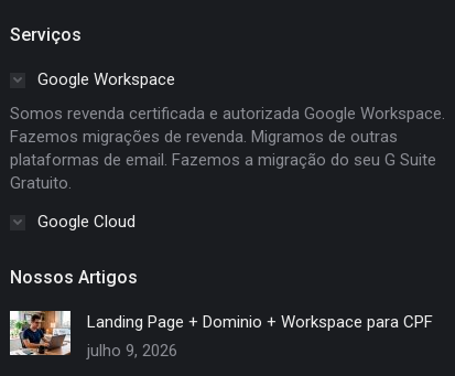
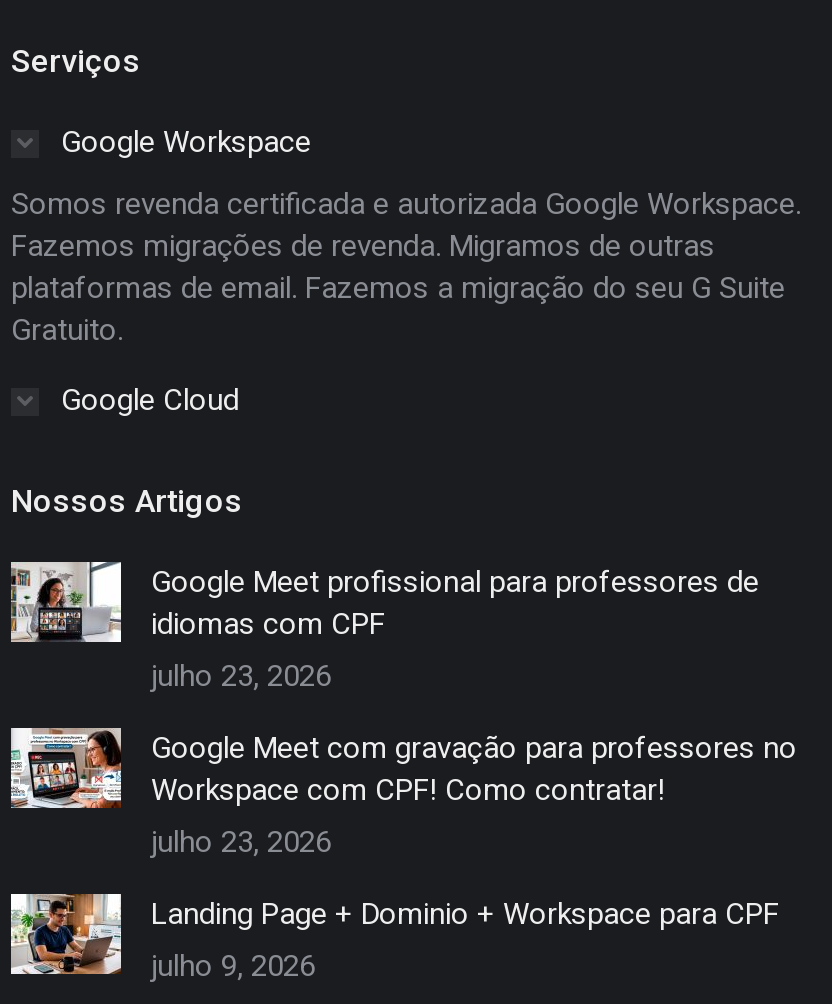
none -> [9,560,797,861] [image] | Google Meet profissional para professores de | idiomas com CPF | julho 23, 2026 | Google Meet com gravação para professores no | Workspace com CPF! Como contratar! | julho 23, 2026
none -> [9,726,123,810] [image]

